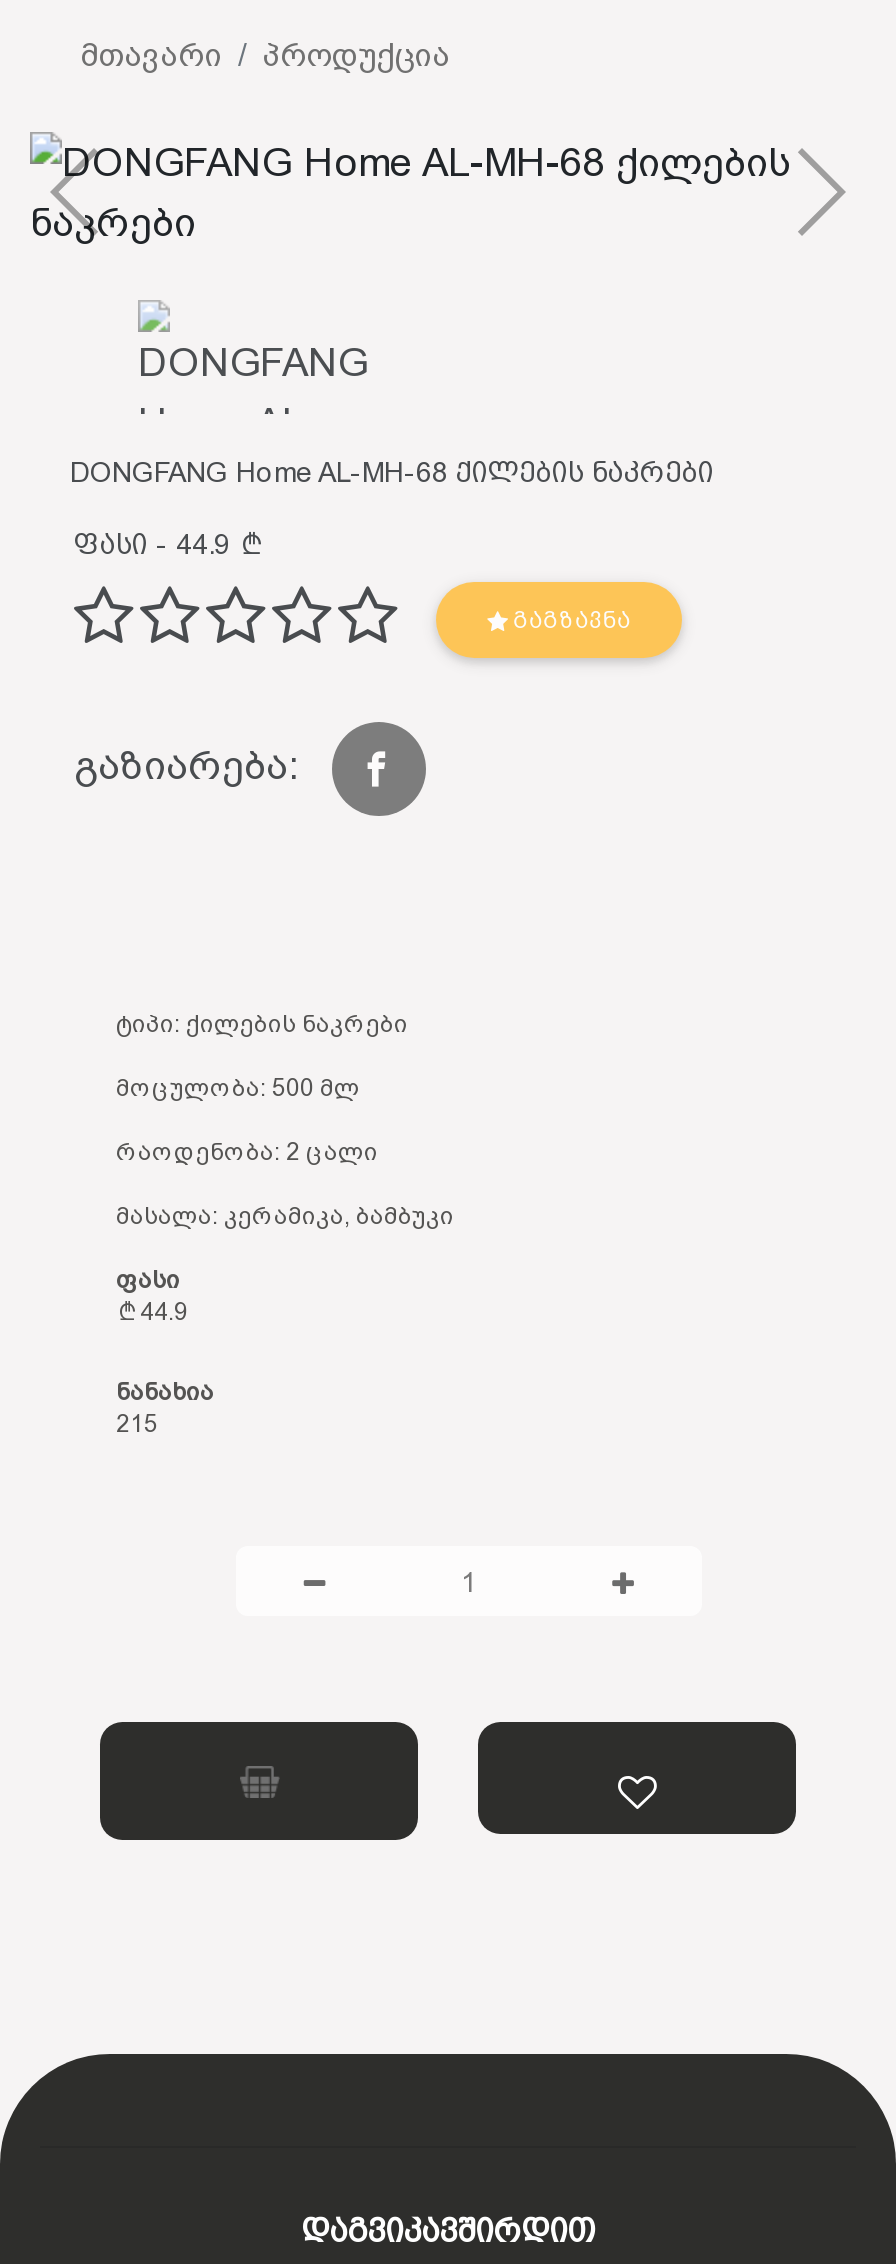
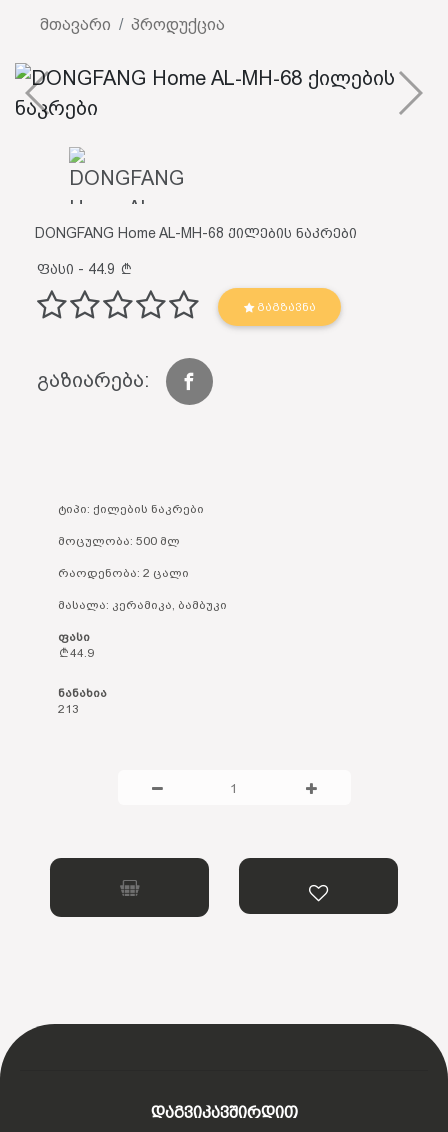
[116,1411,158,1439] 215 -> [58,702,79,716] 213

